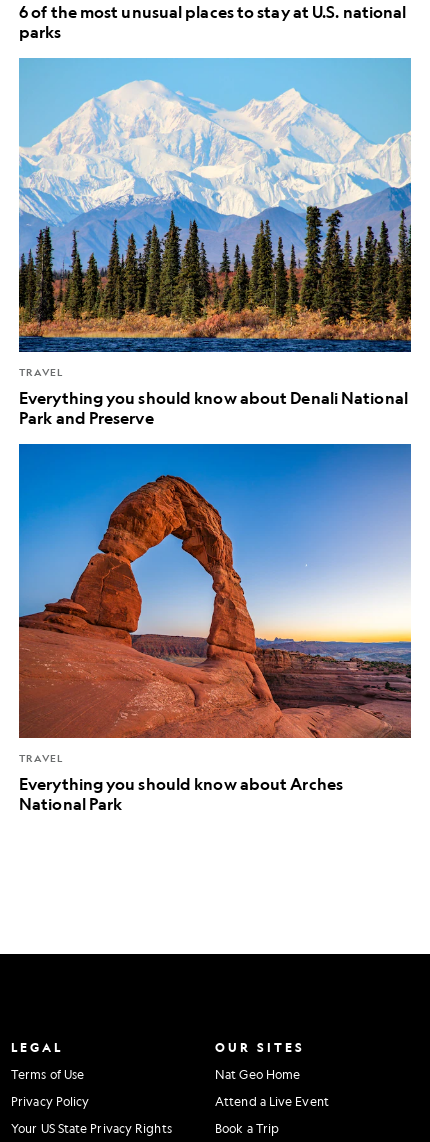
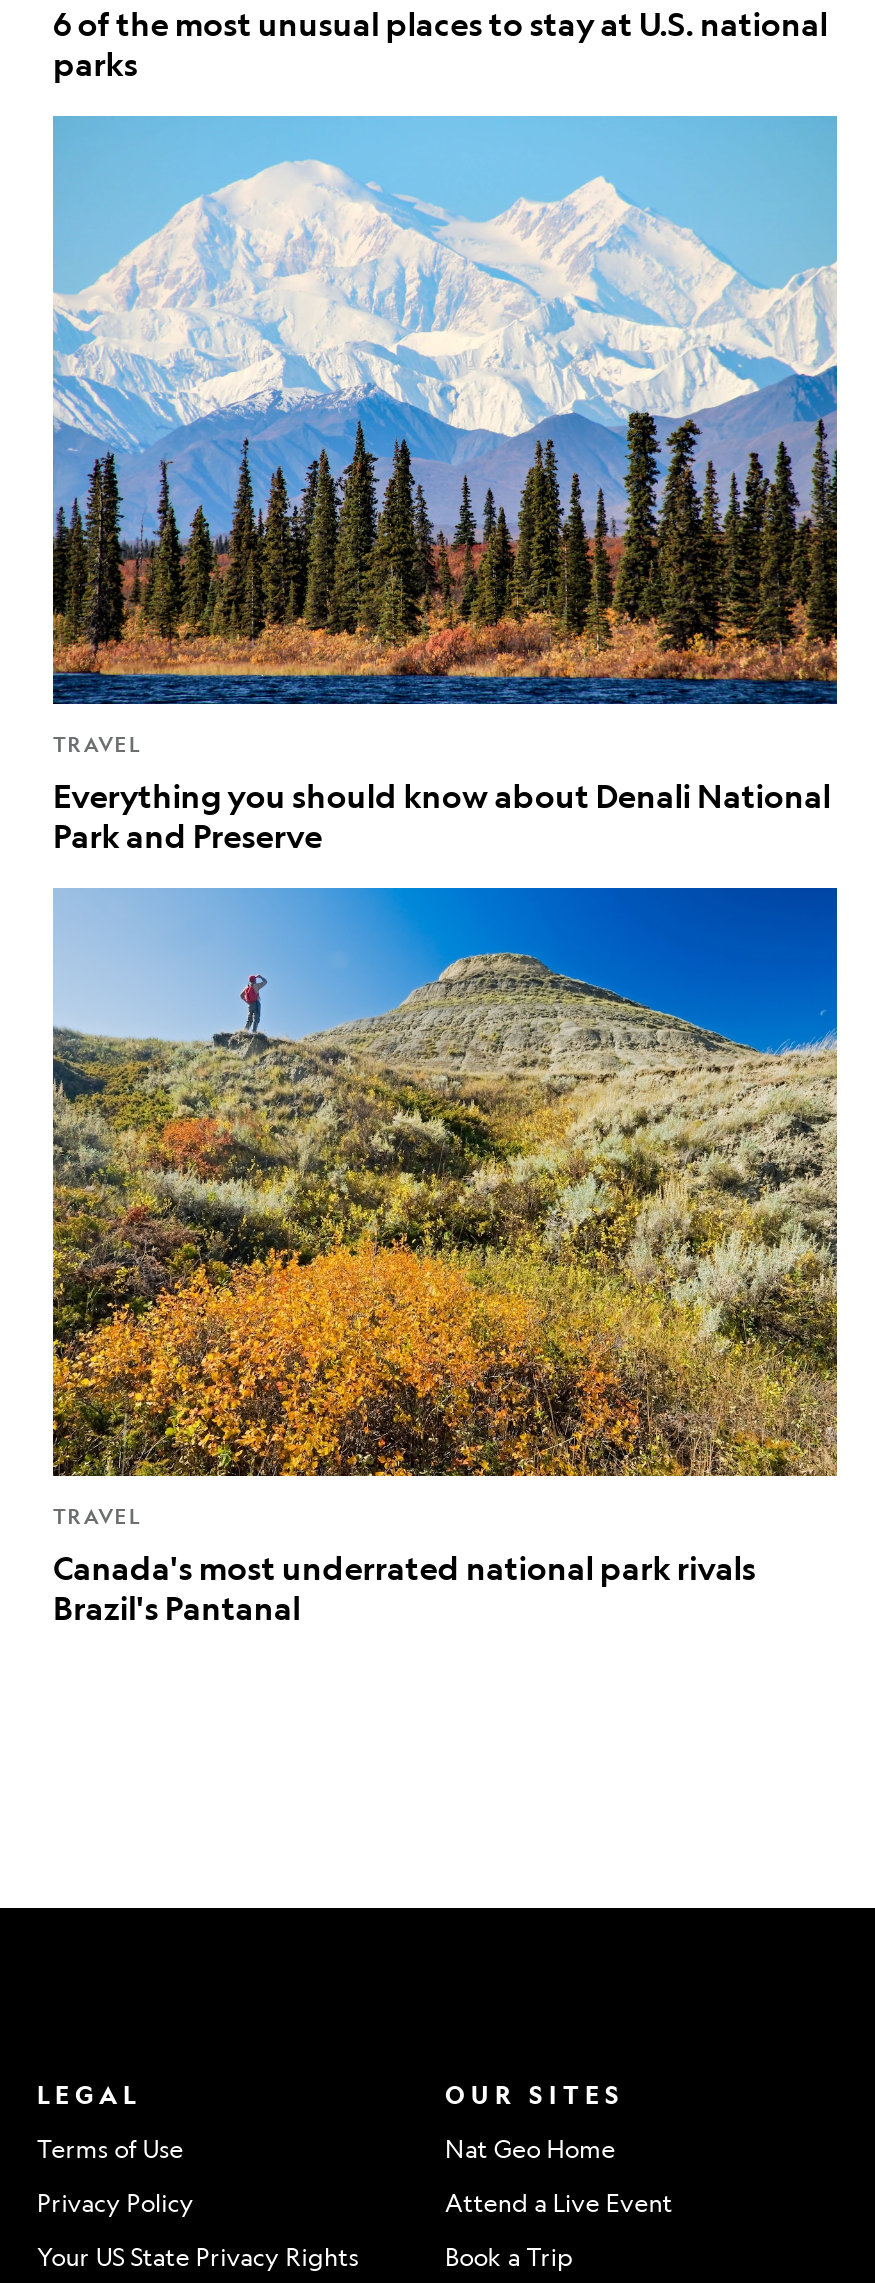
[18,444,412,814] [image] | Everything you should know about Arches | National Park -> [51,886,839,1628] [image] | Canada's most underrated national park rivals | Brazil's Pantanal

